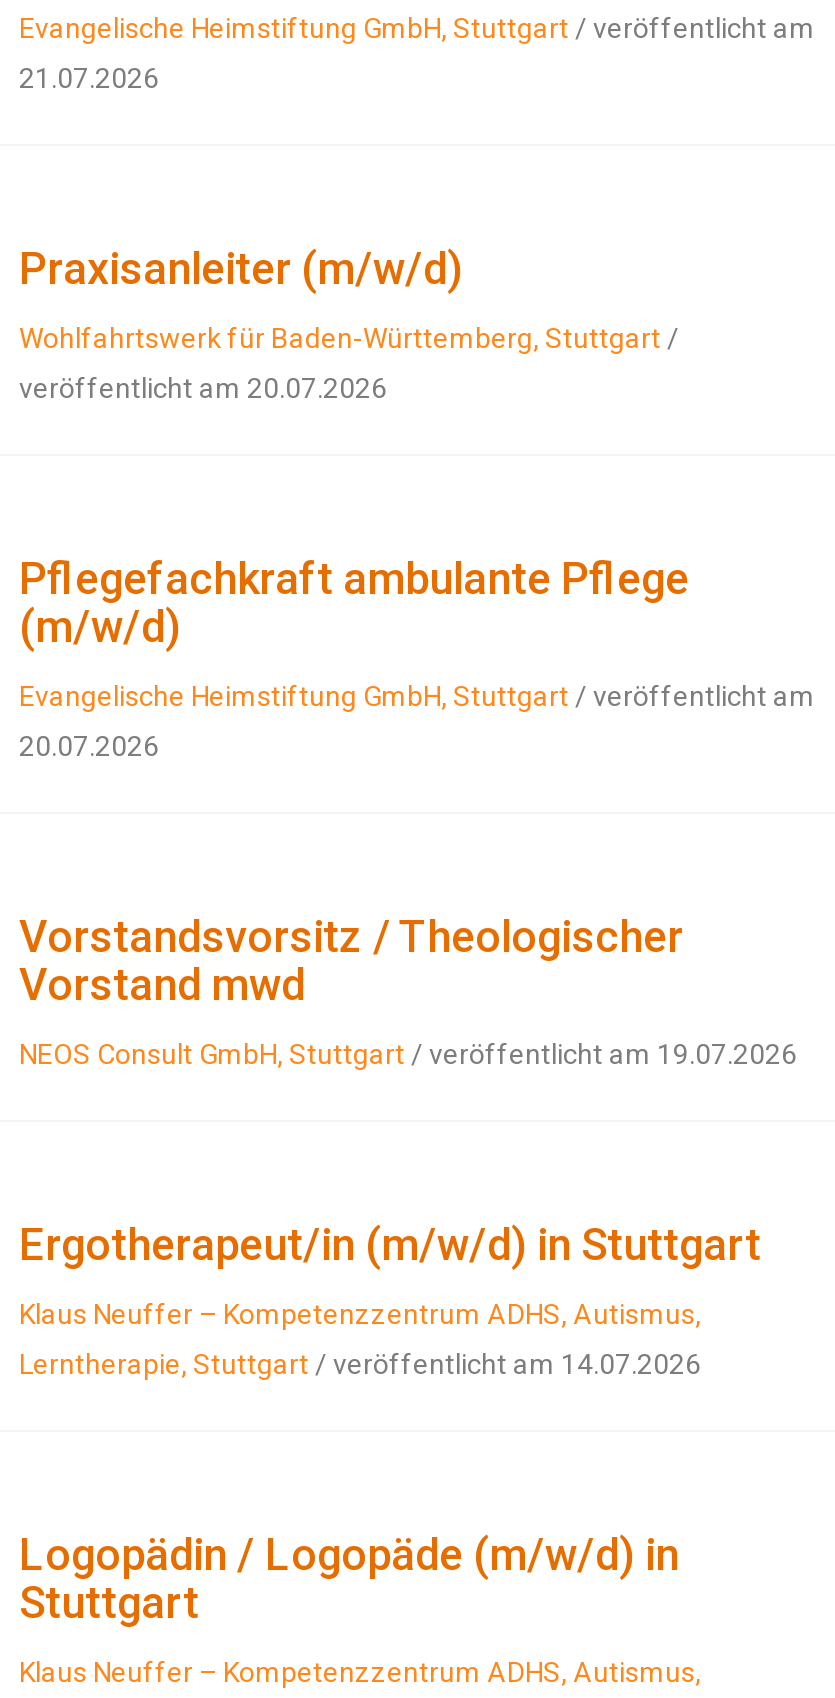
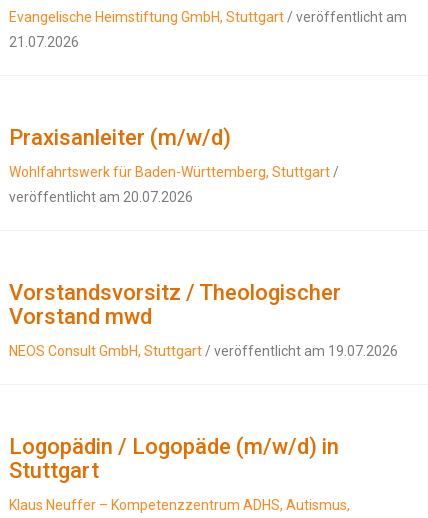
[19,554,815,762] Pflegefachkraft ambulante Pflege | (m/w/d) | Evangelische Heimstiftung GmbH, Stuttgart / veröffentlicht am | 20.07.2026 -> none
[19,1220,761,1380] Ergotherapeut/in (m/w/d) in Stuttgart | Klaus Neuffer – Kompetenzzentrum ADHS, Autismus, | Lerntherapie, Stuttgart / veröffentlicht am 14.07.2026 -> none

